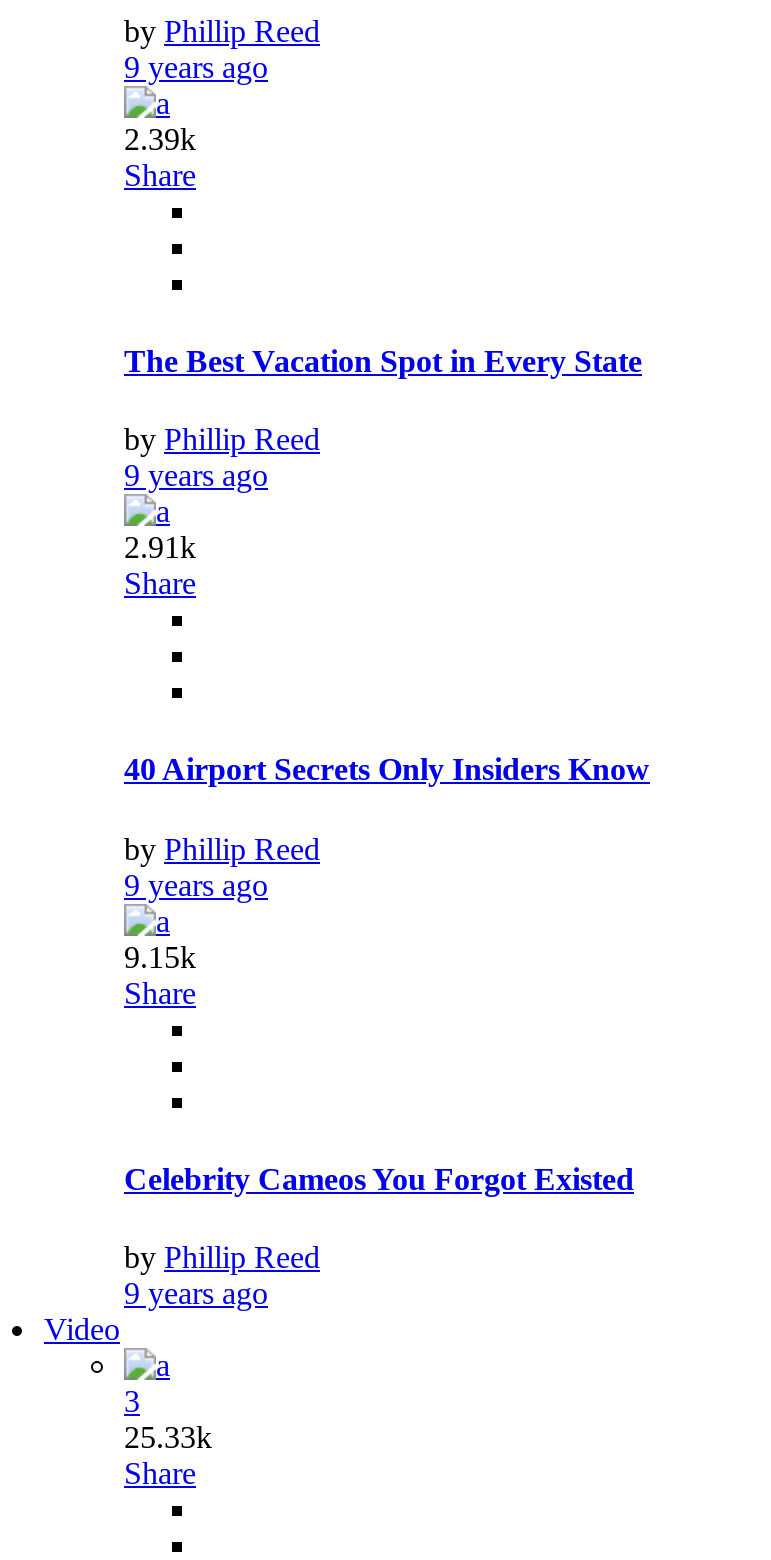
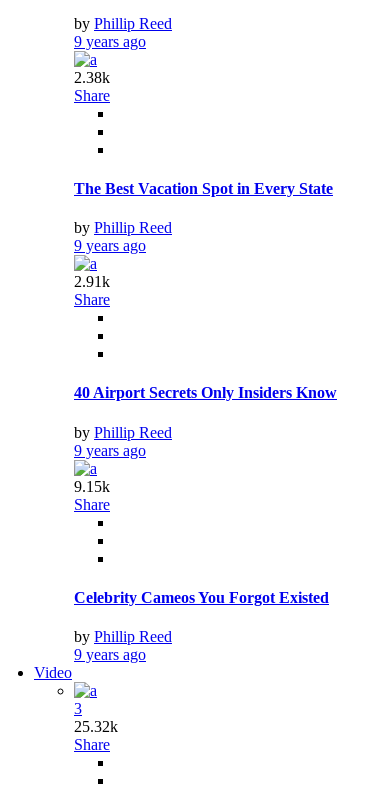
[124,121,196,155] 2.39k -> [74,69,110,86] 2.38k
[124,1421,212,1455] 25.33k -> [74,718,118,735] 25.32k

